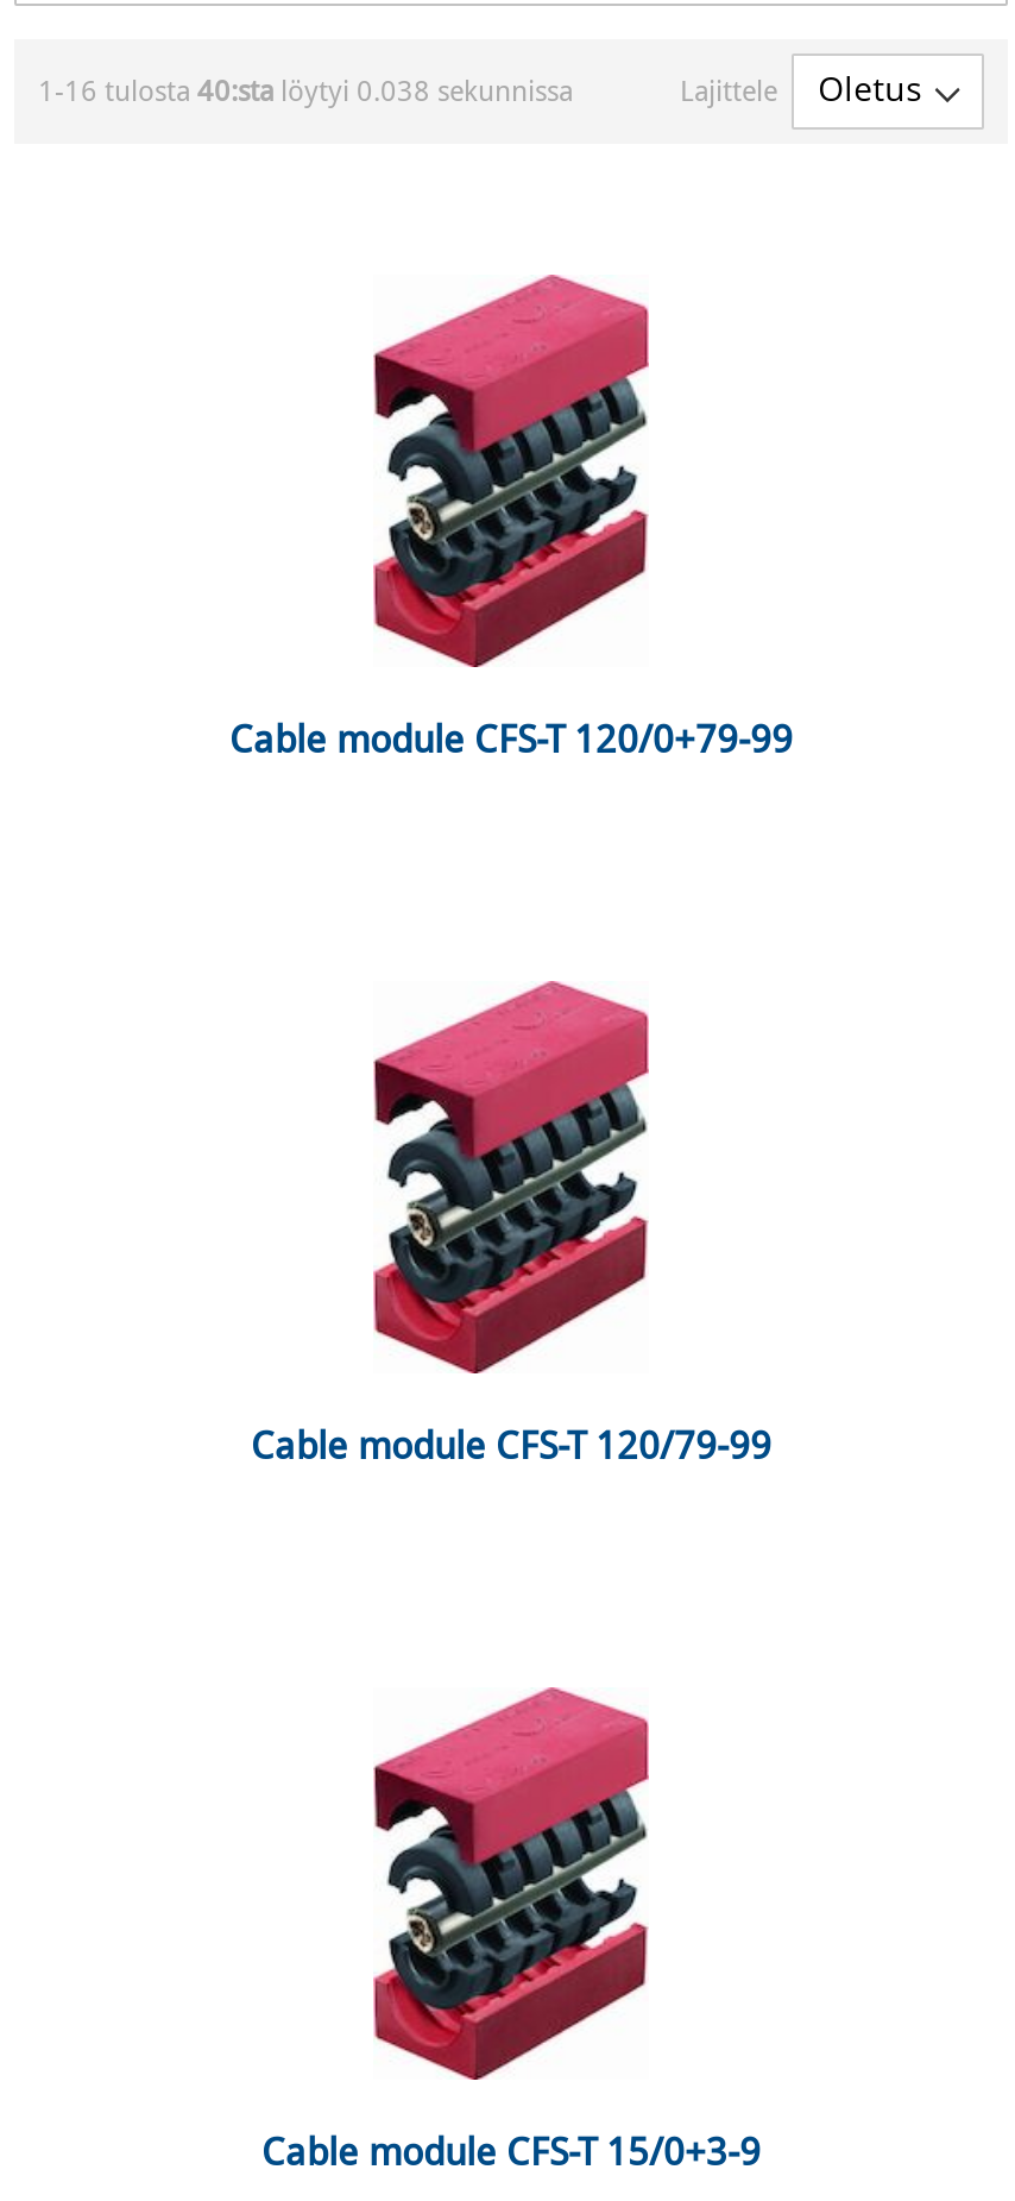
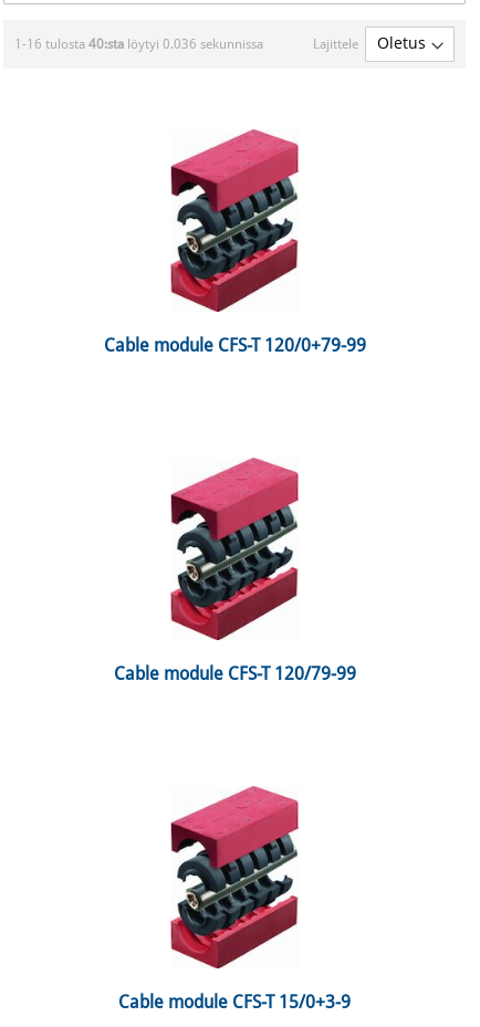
[38,75,573,108] 1-16 tulosta 40:sta löytyi 0.038 sekunnissa -> [14,36,263,52] 1-16 tulosta 40:sta löytyi 0.036 sekunnissa

